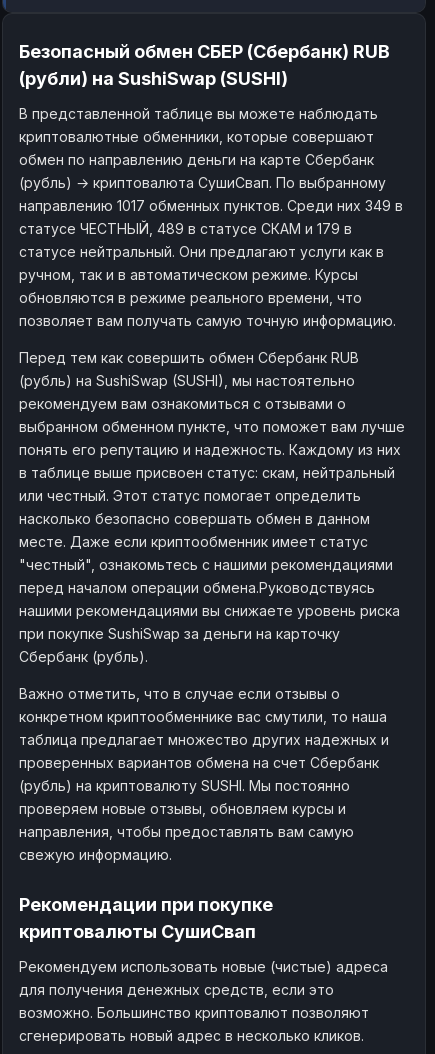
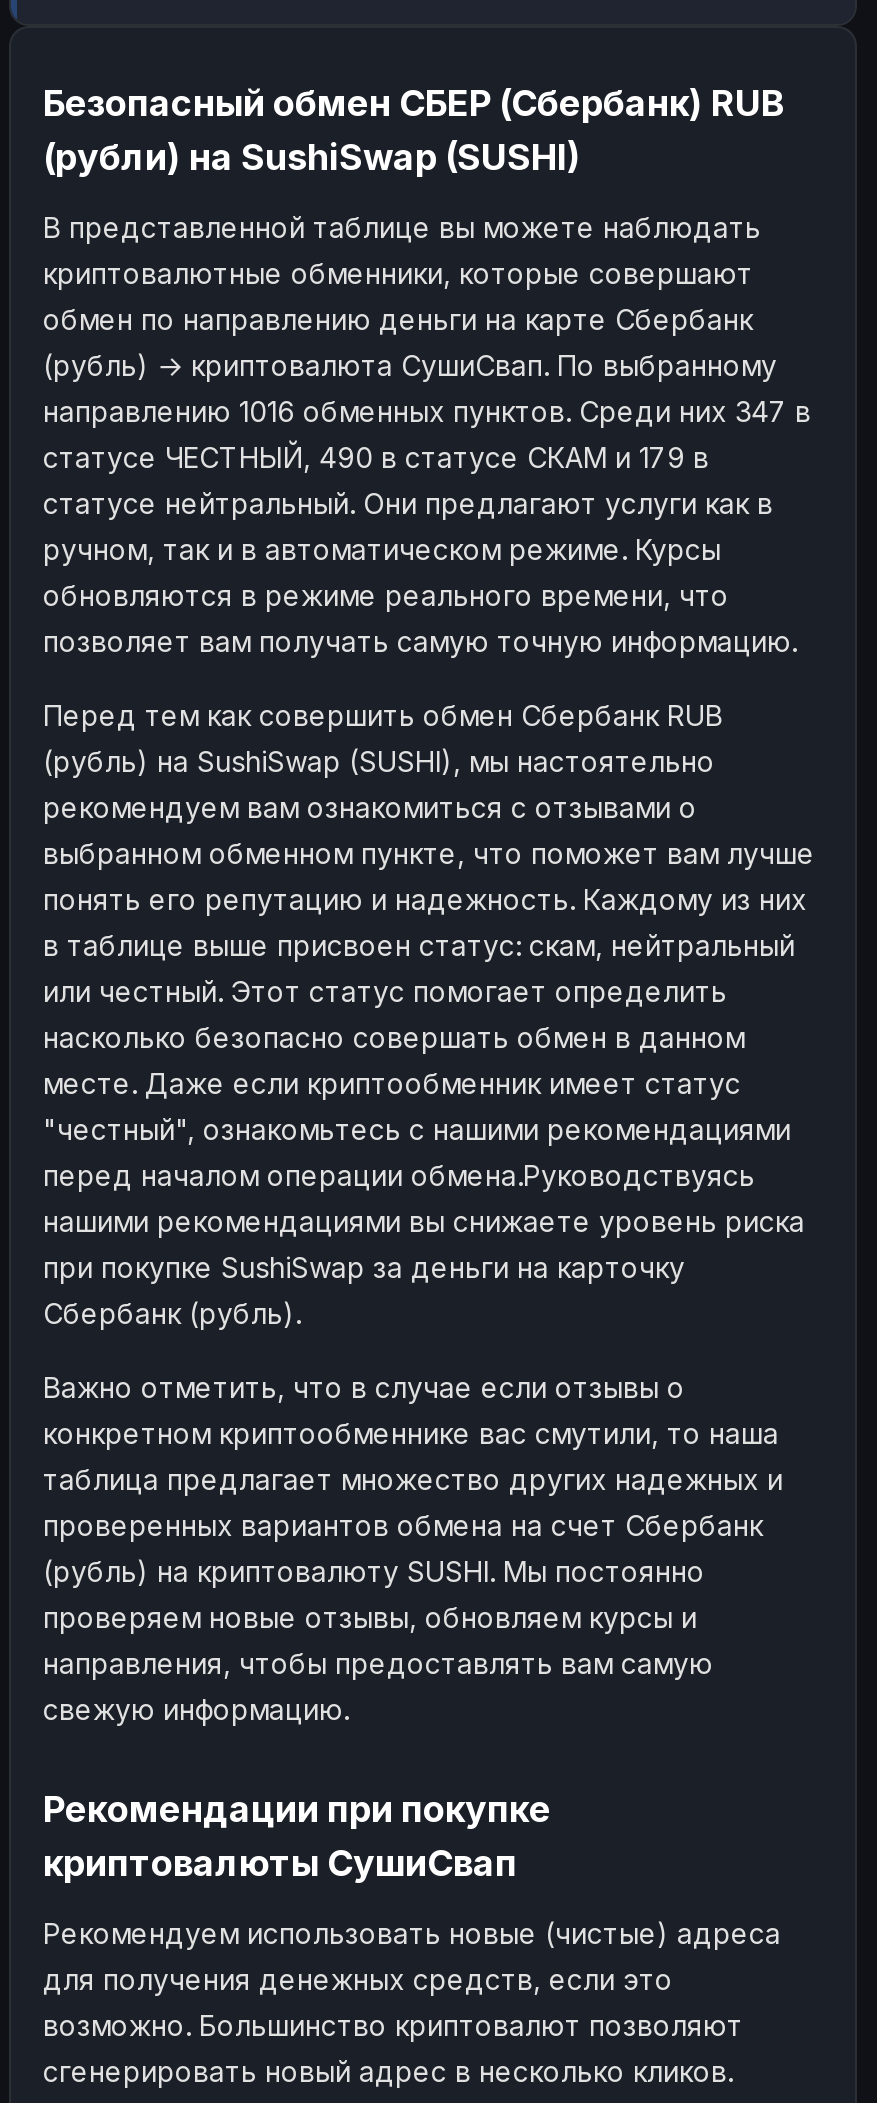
[19,196,403,213] направлению 1017 обменных пунктов. Среди них 349 в -> [43,393,811,427] направлению 1016 обменных пунктов. Среди них 347 в
[19,219,352,236] статусе ЧЕСТНЫЙ, 489 в статусе СКАМ и 179 в -> [43,439,709,473] статусе ЧЕСТНЫЙ, 490 в статусе СКАМ и 179 в

